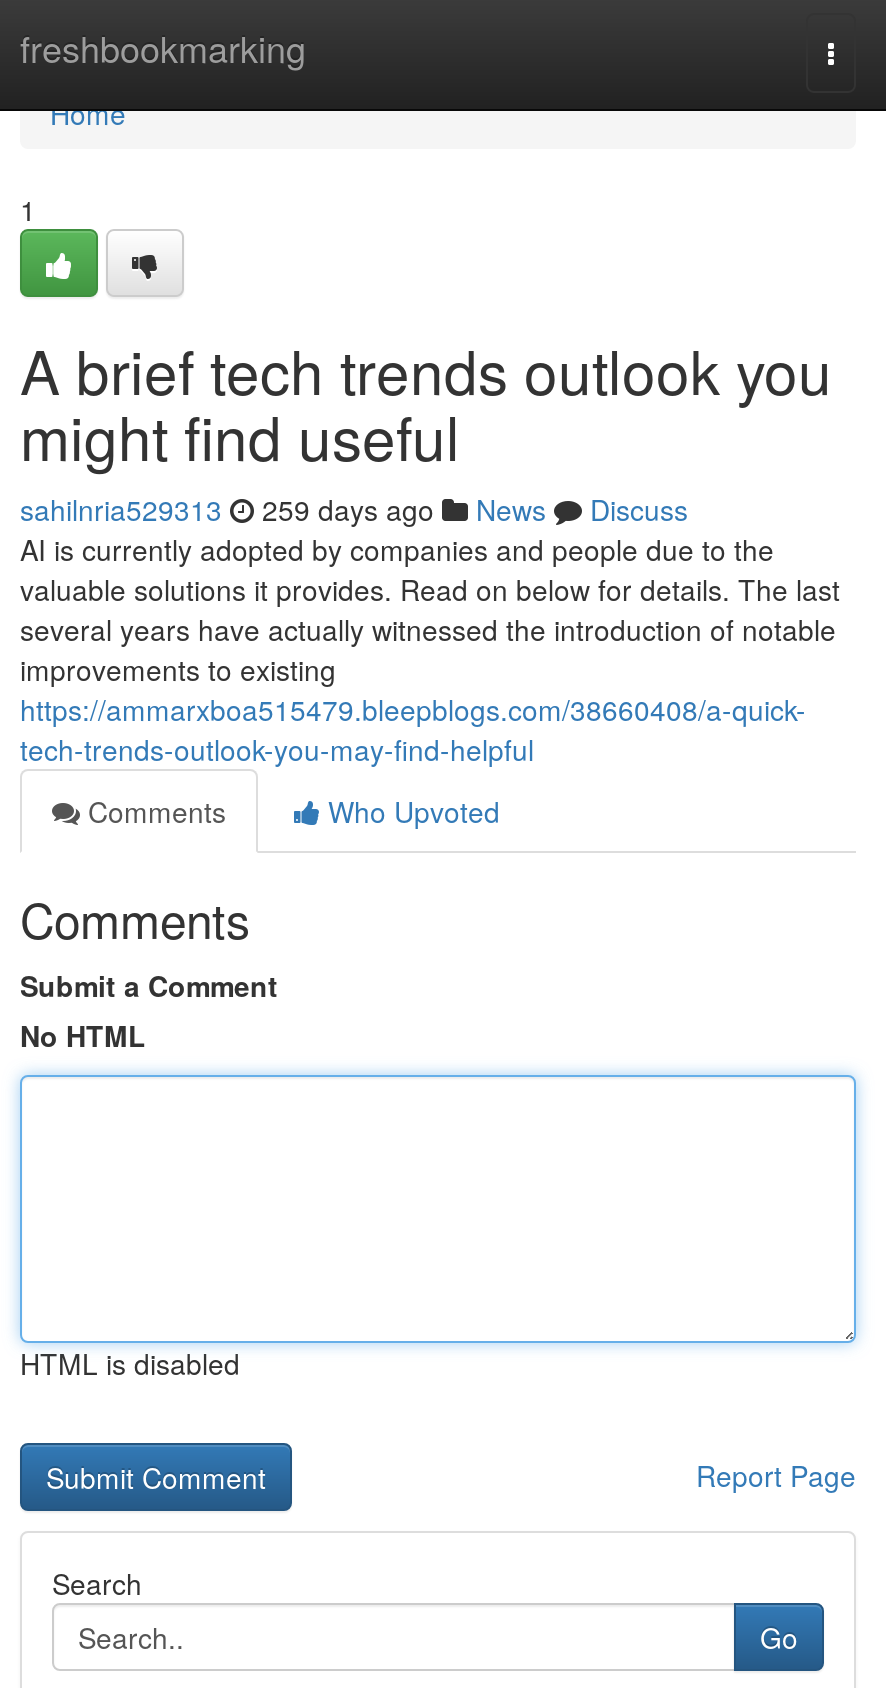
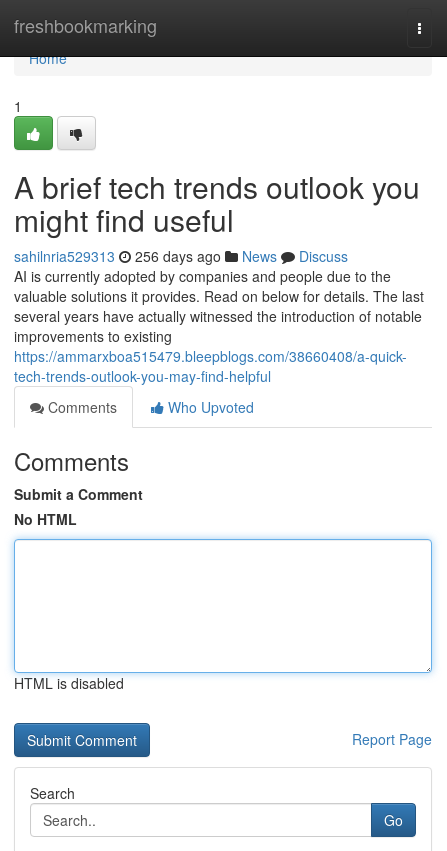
[20,489,688,529] sahilnria529313 259 days ago News Discuss -> [14,246,348,266] sahilnria529313 256 days ago News Discuss

